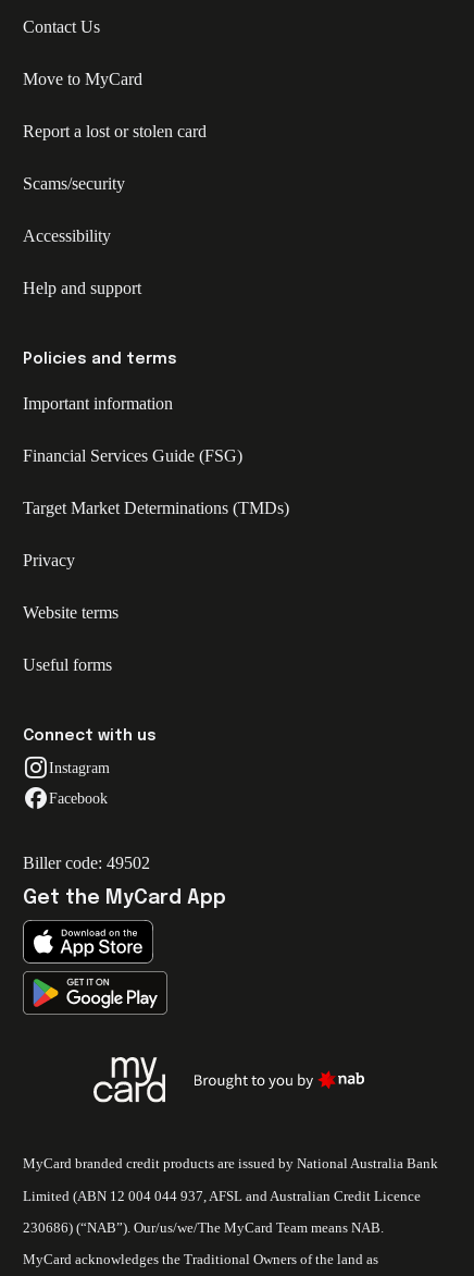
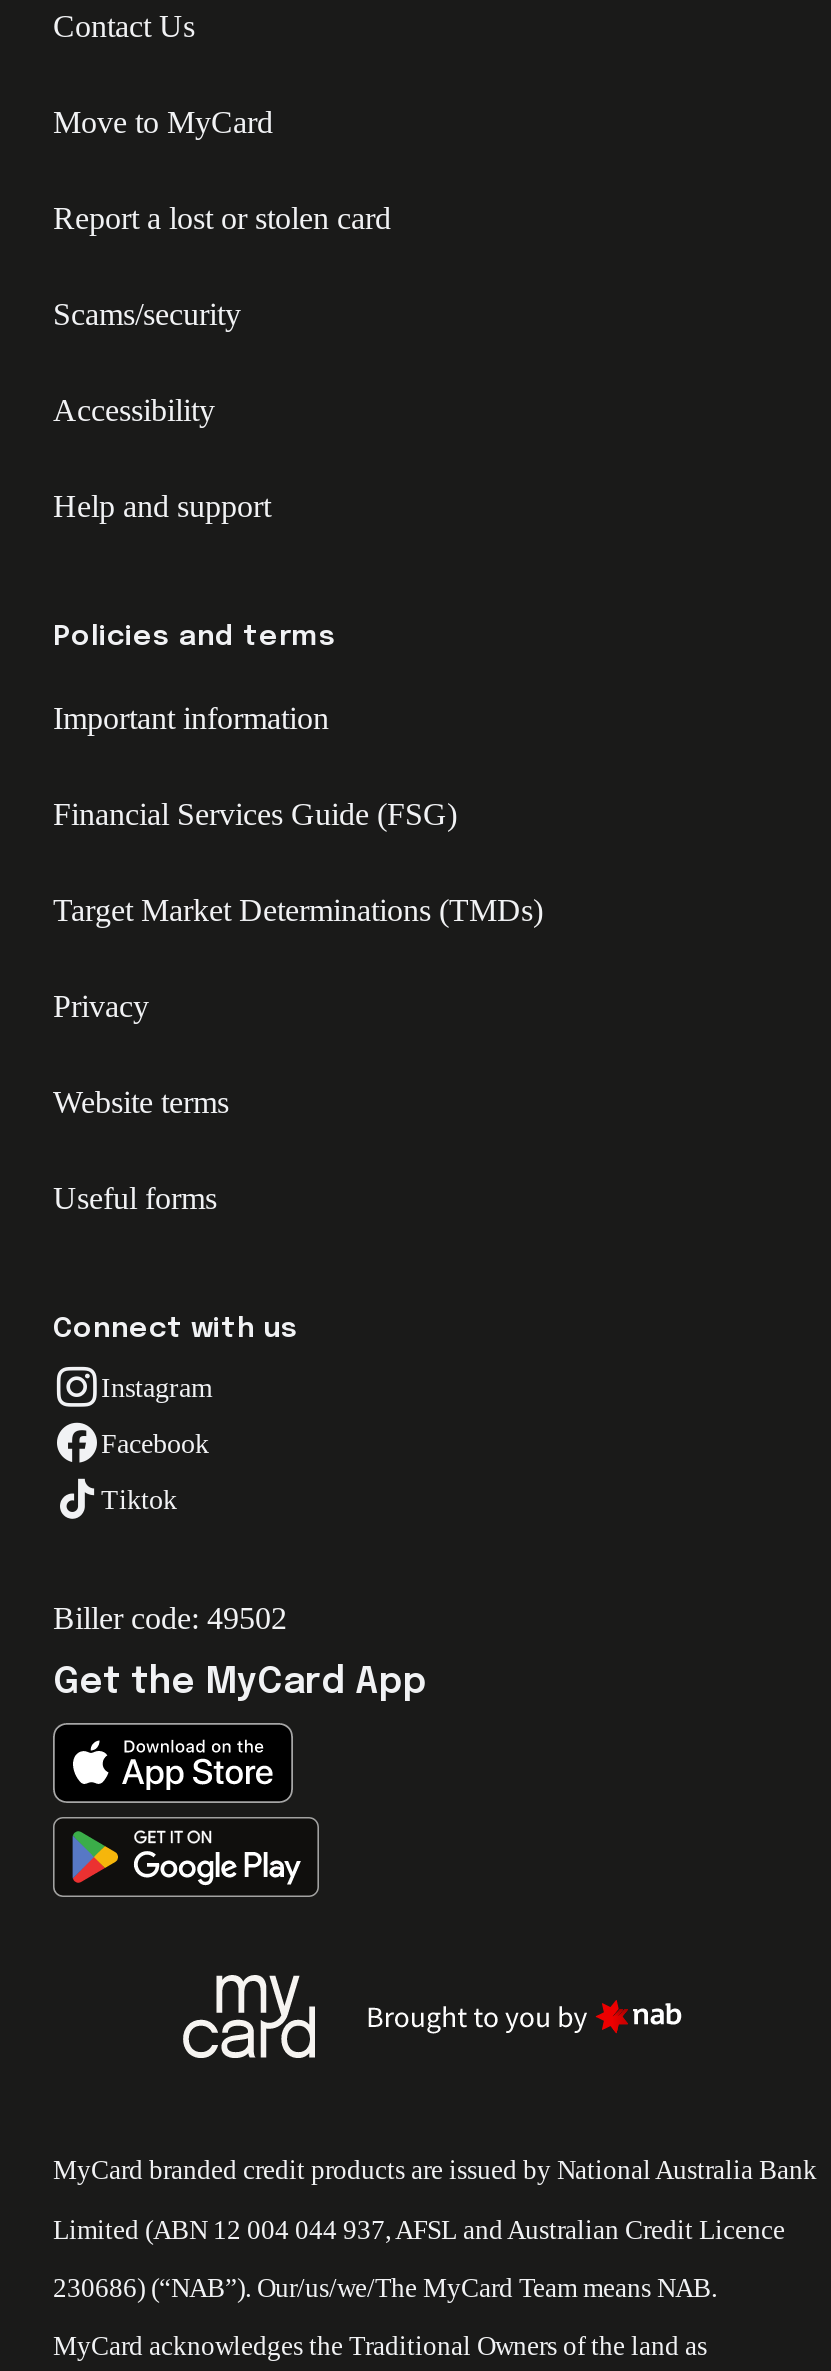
none -> [101,1485,177,1515] Tiktok

